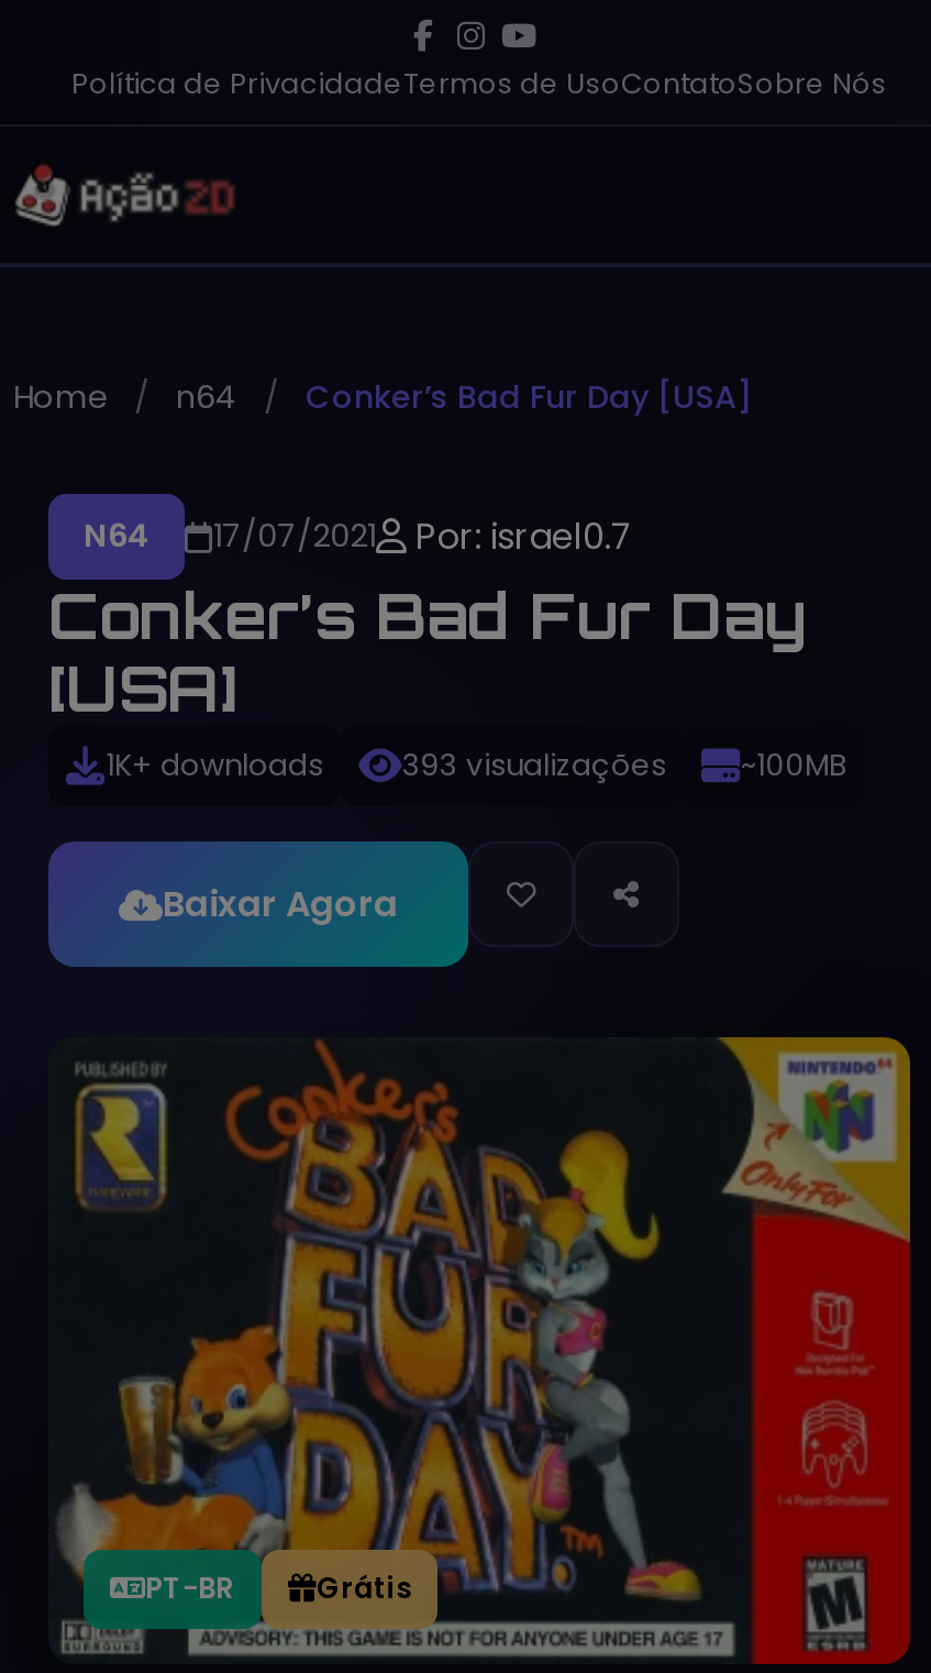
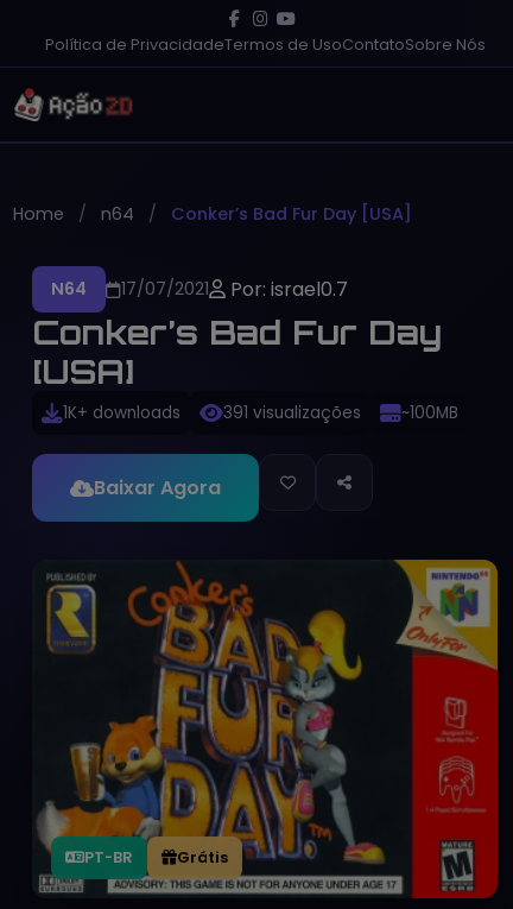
[402,745,666,786] 393 visualizações -> [223,402,361,424] 391 visualizações

